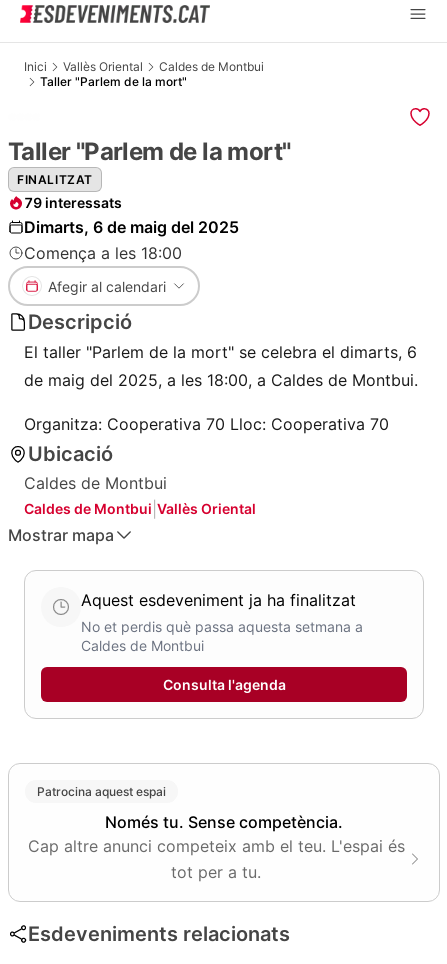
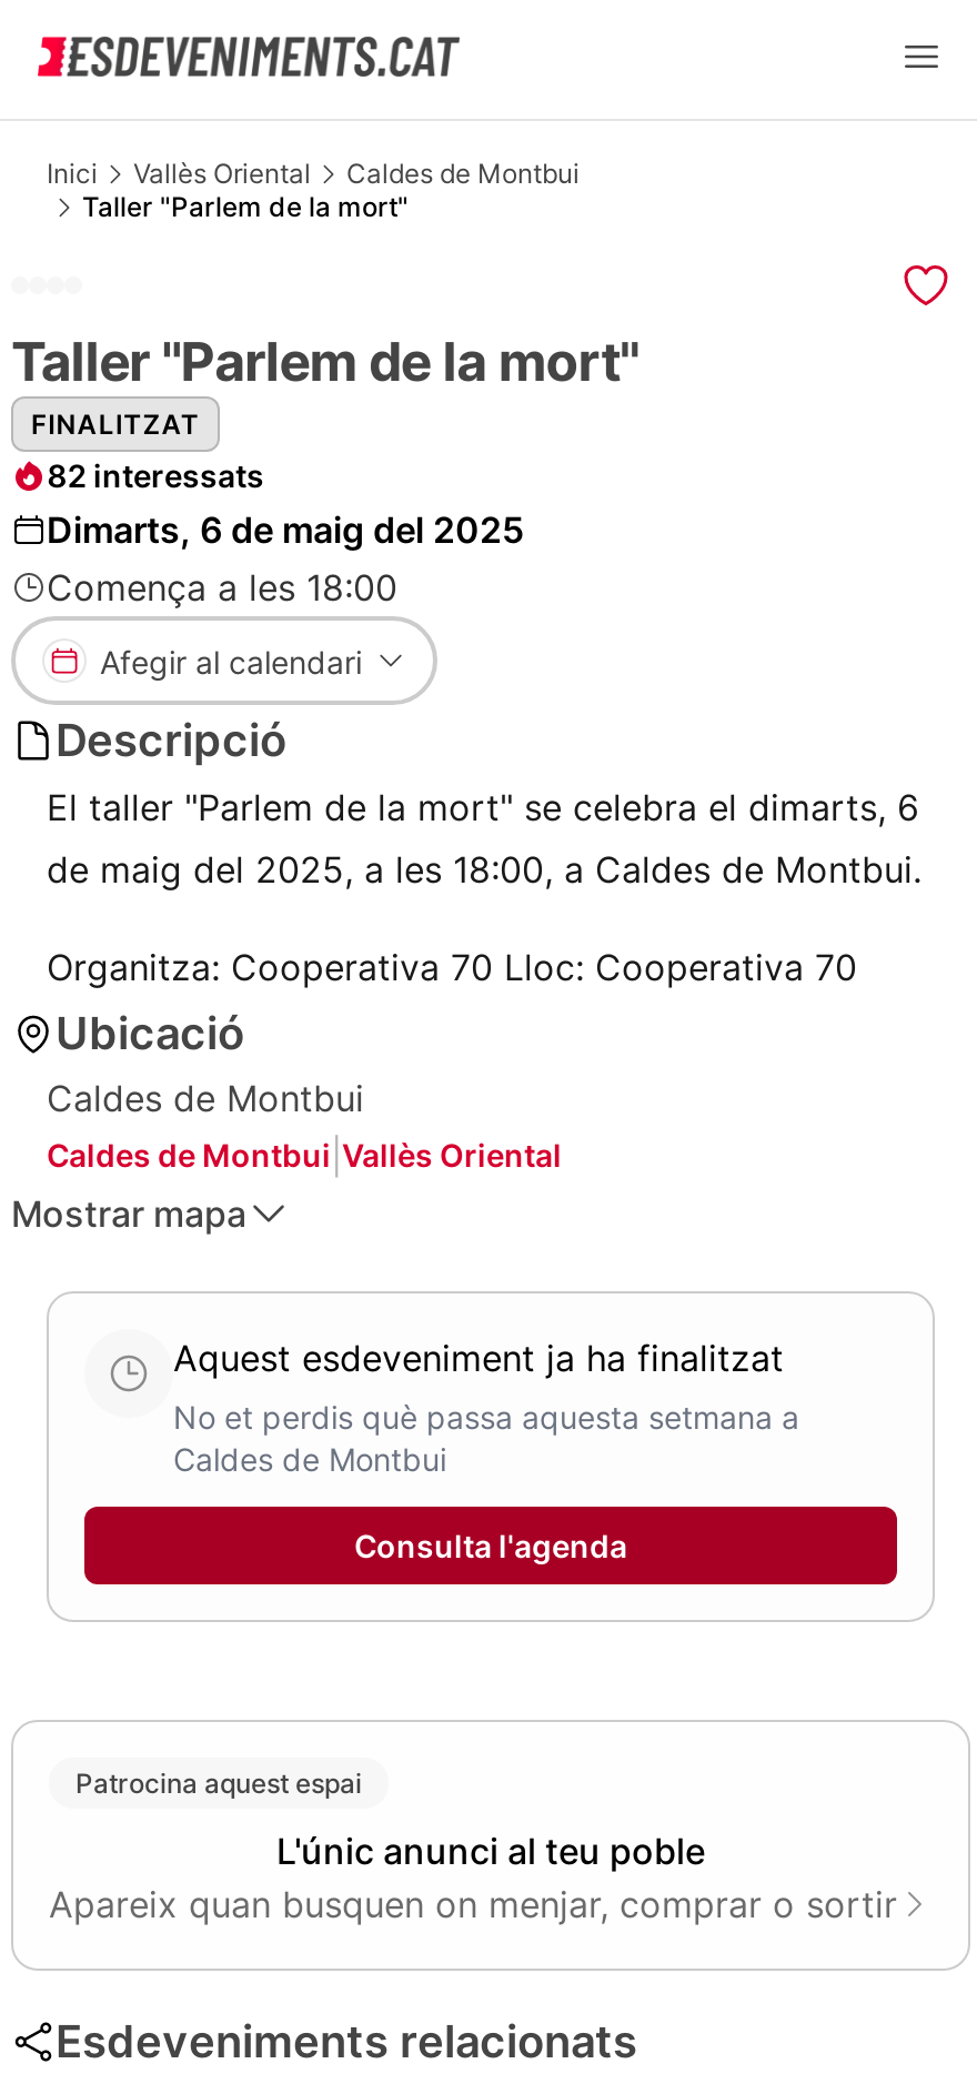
[24,194,122,211] 79 interessats -> [47,456,264,494] 82 interessats
[27,812,404,882] Només tu. Sense competència. | Cap altre anunci competeix amb el teu. L'espai és | tot per a tu. -> [49,1829,897,1926] L'únic anunci al teu poble | Apareix quan busquen on menjar, comprar o sortir

